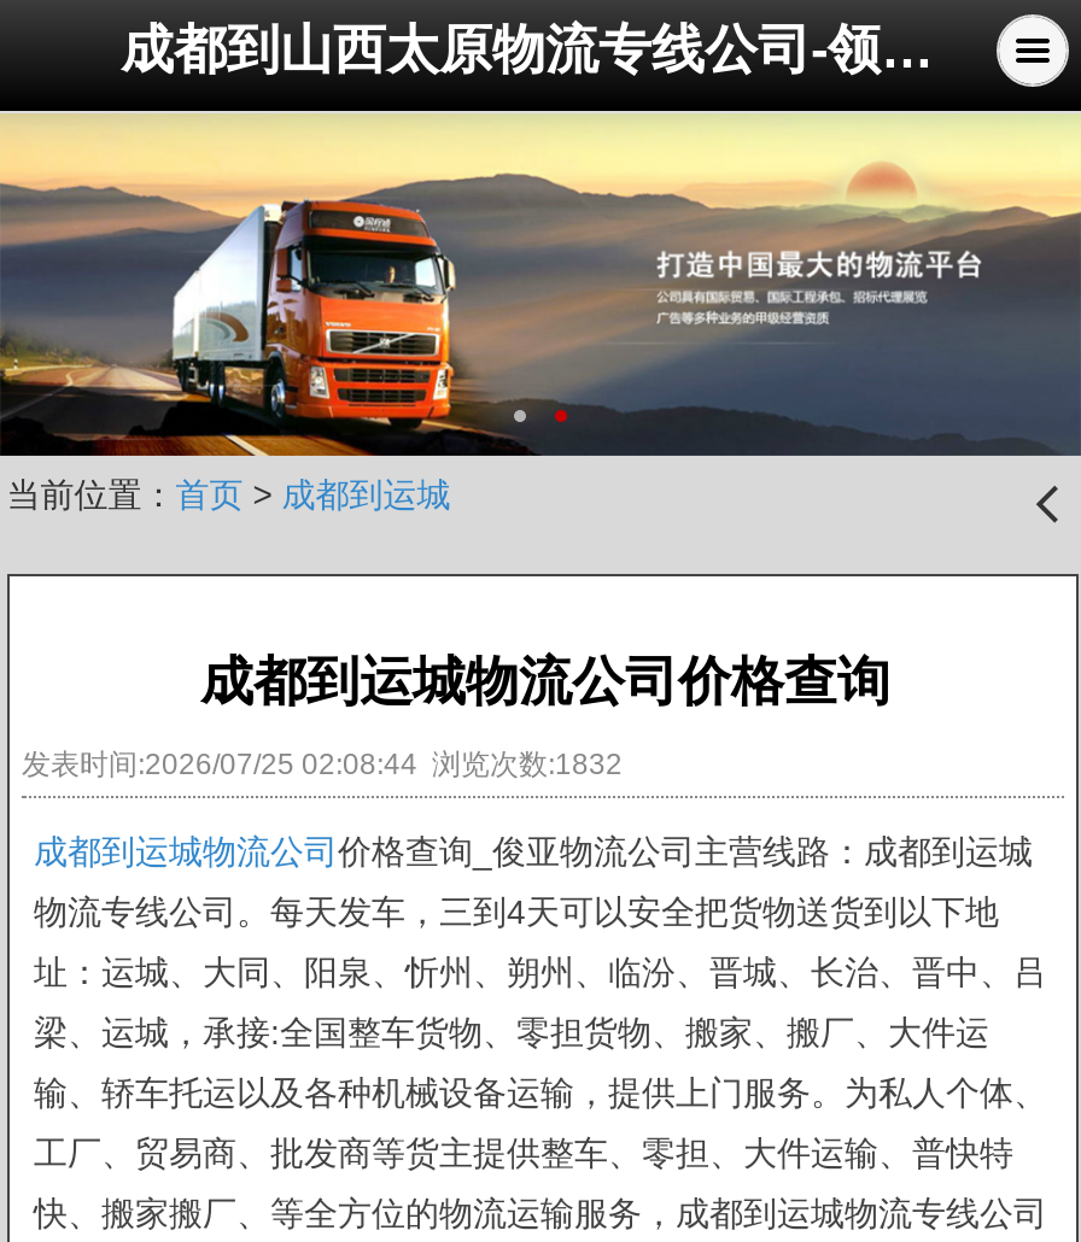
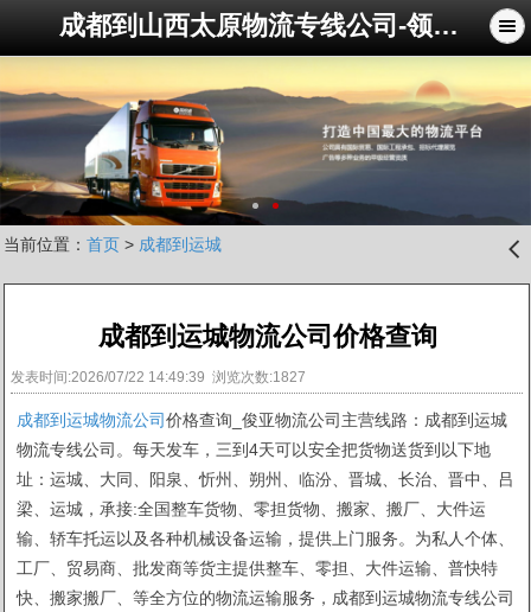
[22,747,637,781] 发表时间:2026/07/25 02:08:44 浏览次数:1832 -> [11,369,313,385] 发表时间:2026/07/22 14:49:39 浏览次数:1827

